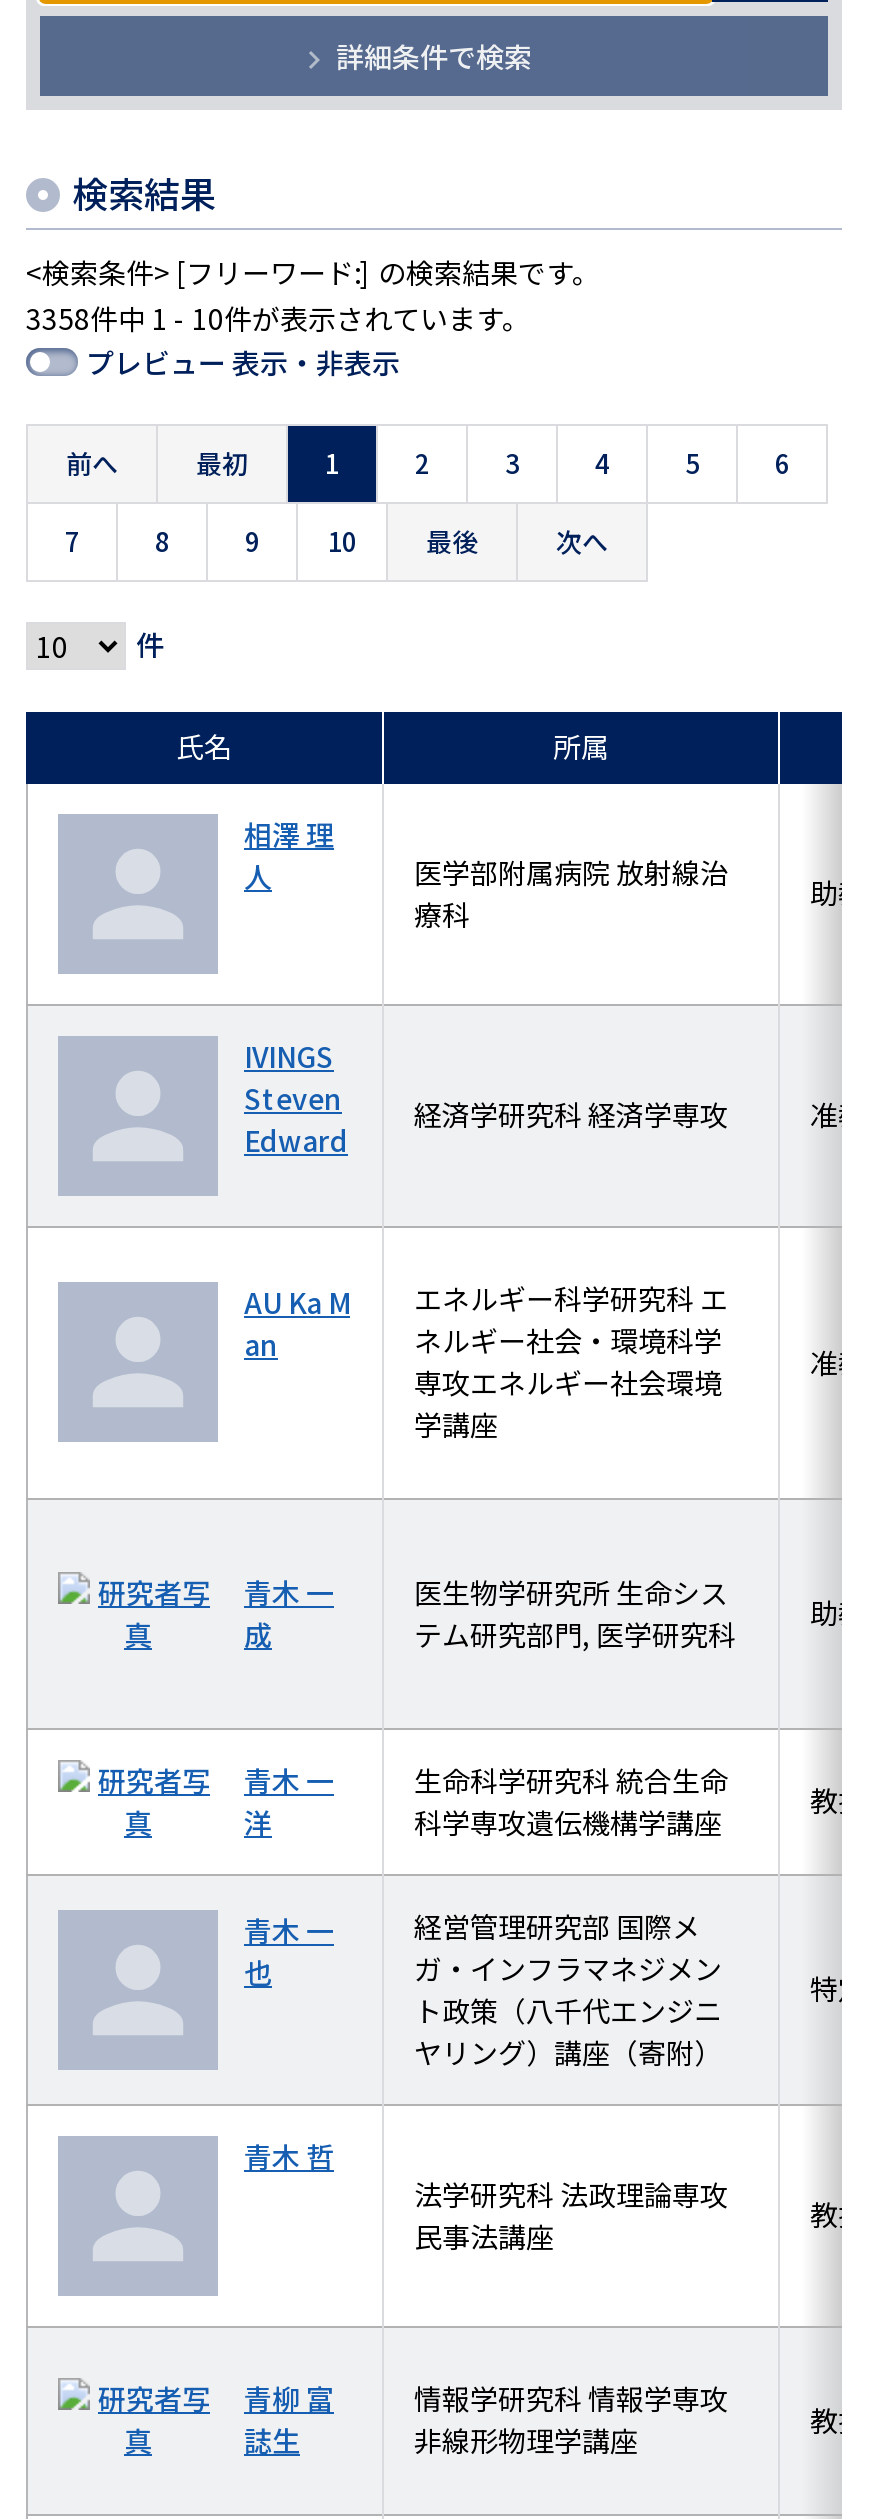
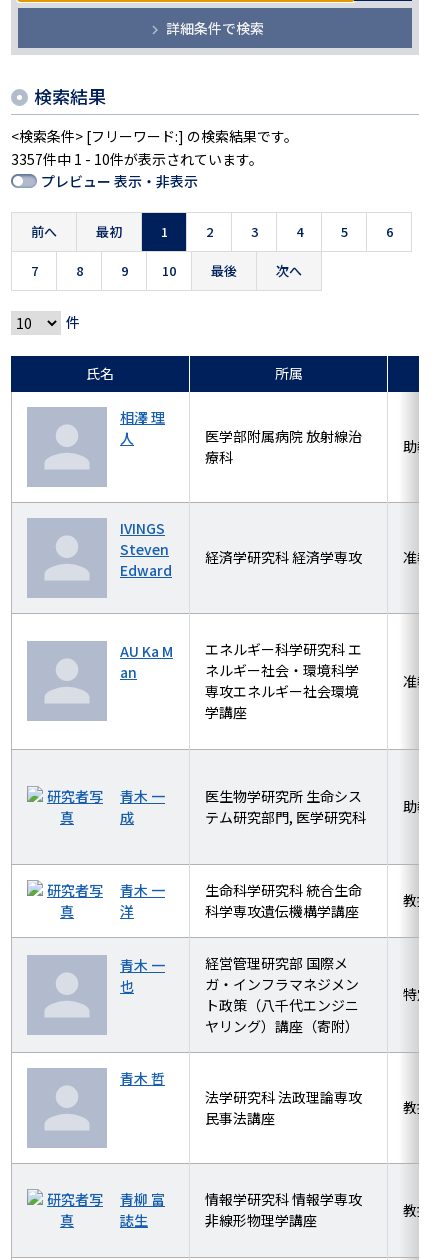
[26,298,530,338] 3358件中 1 - 10件が表示されています。 -> [11,149,263,169] 3357件中 1 - 10件が表示されています。

